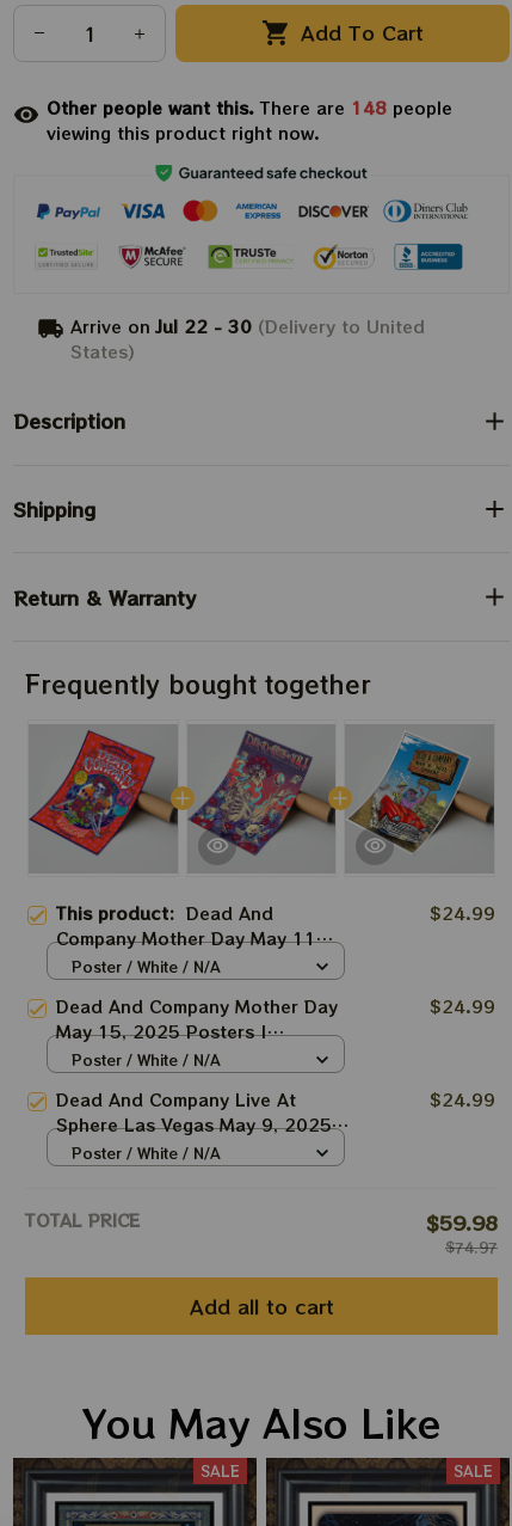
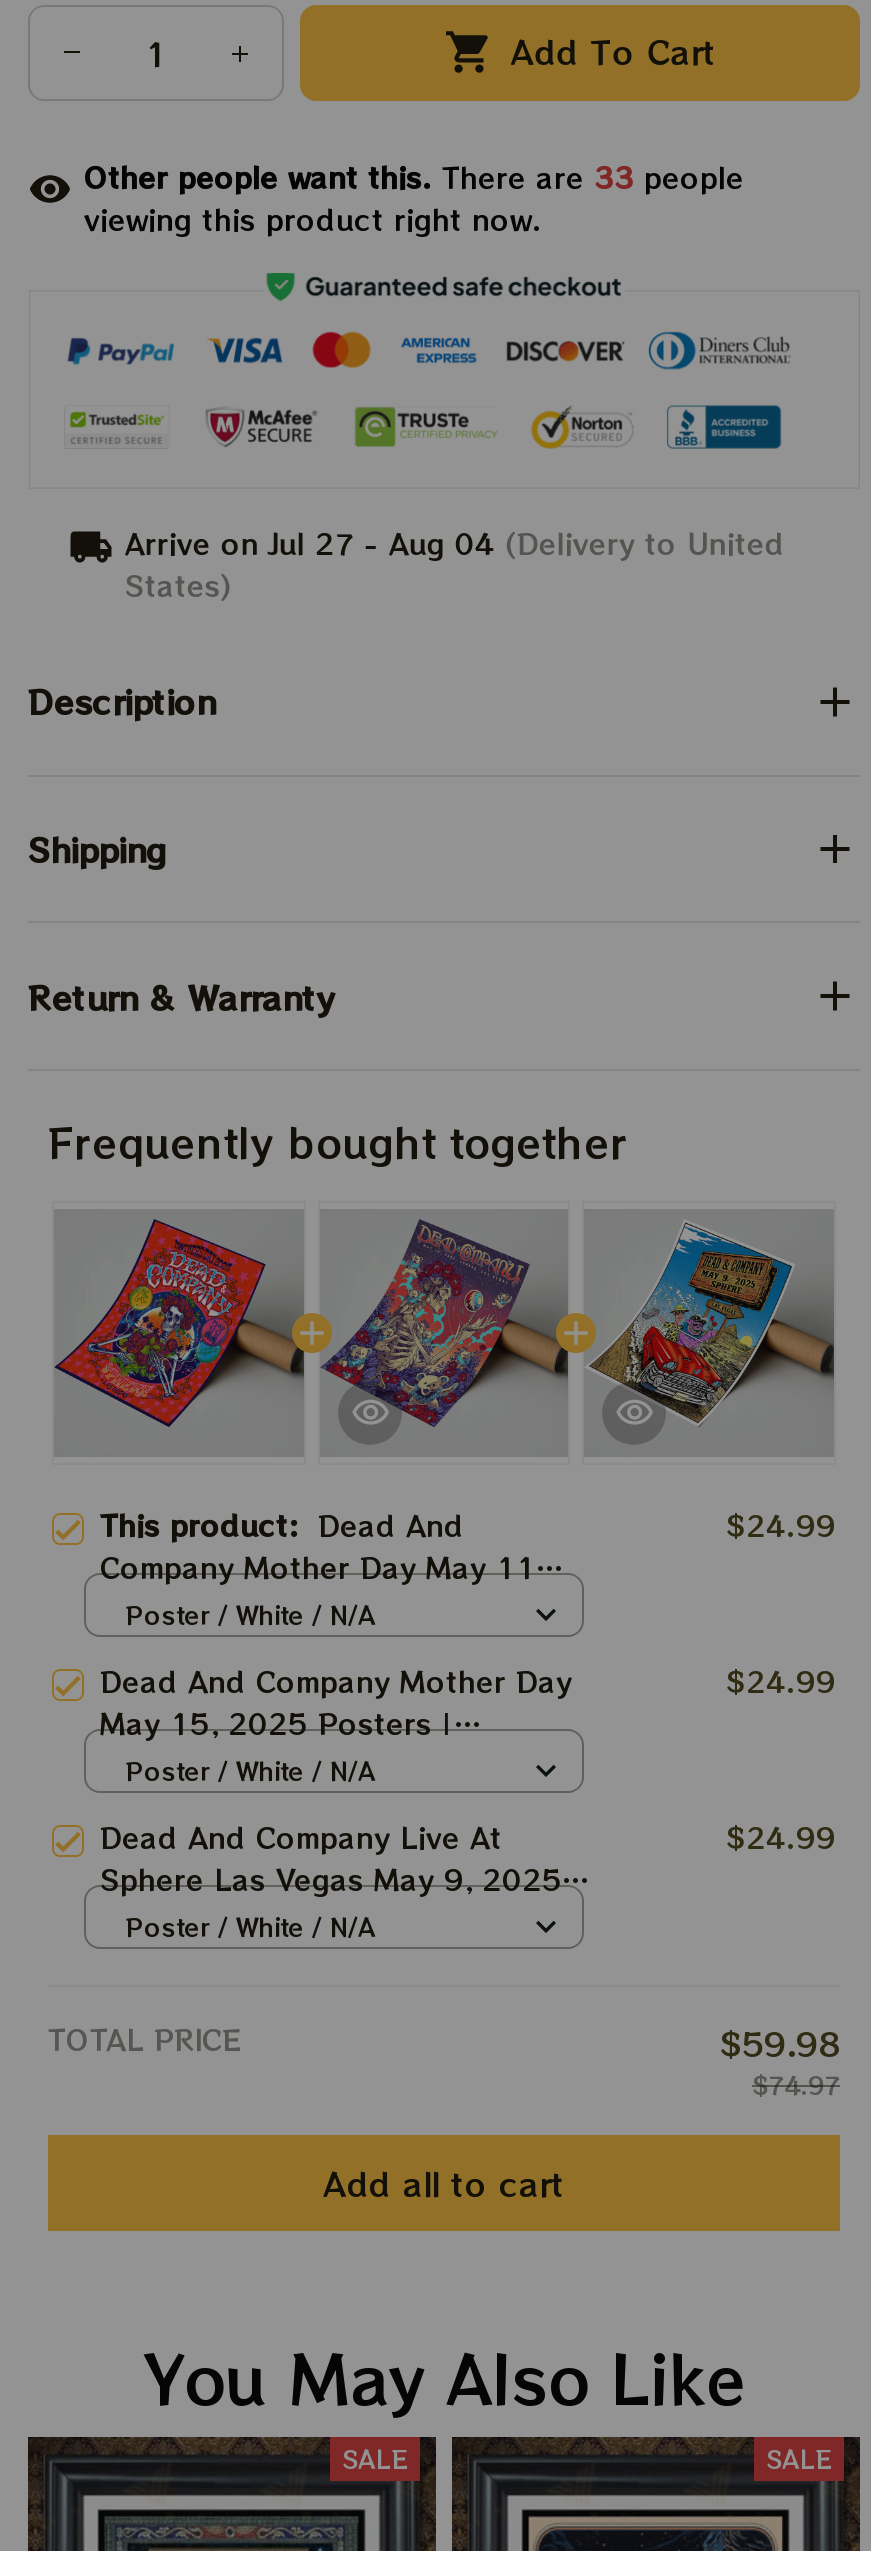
[47,95,452,119] Other people want this. There are 148 people -> [84,156,744,196] Other people want this. There are 33 people
[71,314,425,338] Arrive on Jul 22 - 30 (Delivery to United -> [125,522,785,562] Arrive on Jul 27 - Aug 04 (Delivery to United

